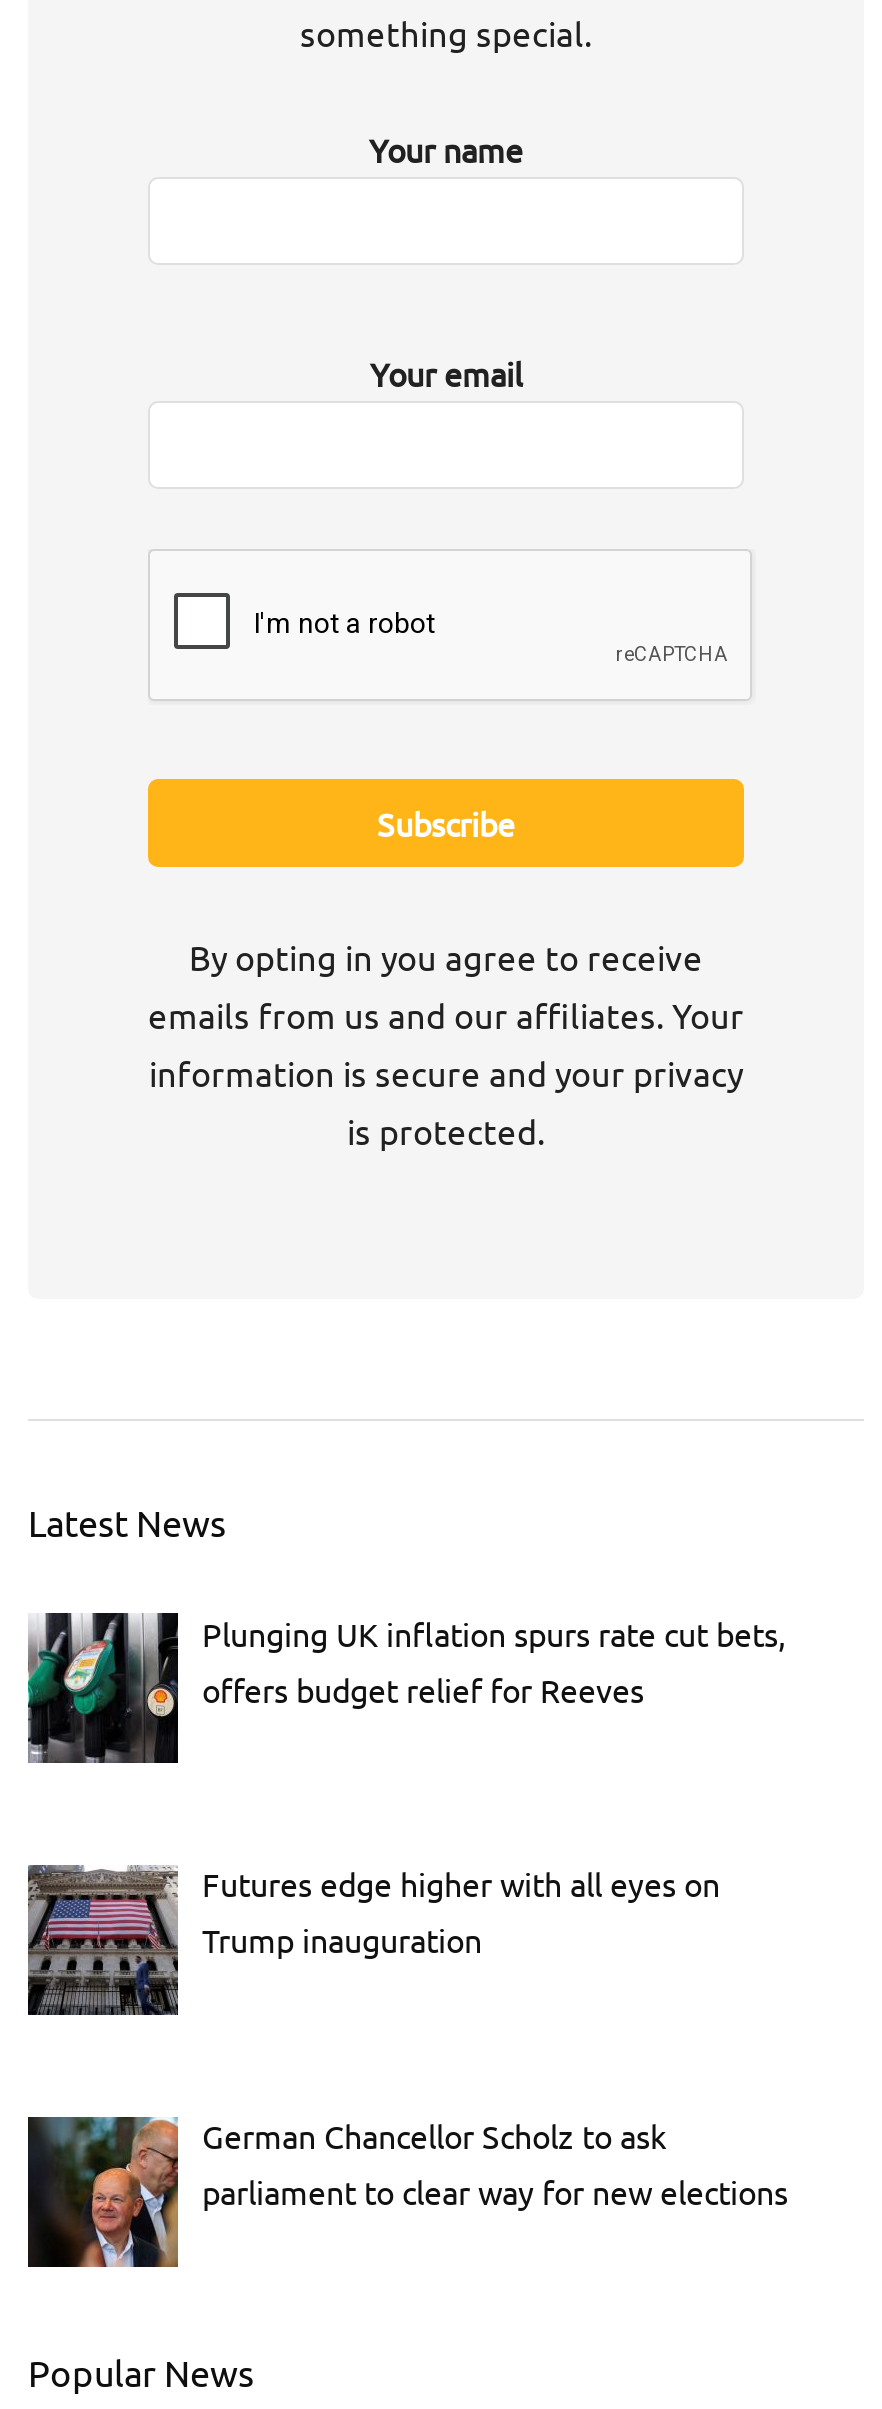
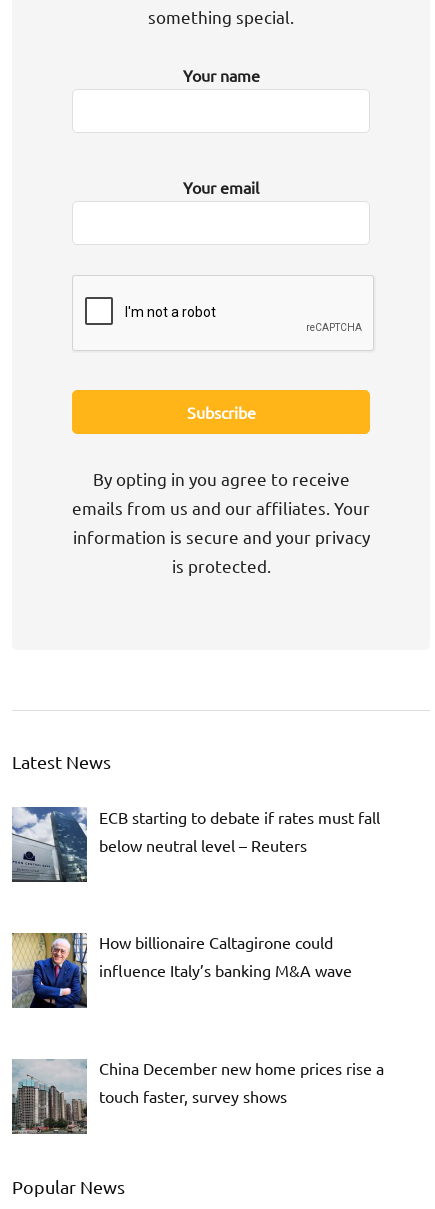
[28,1611,786,1763] [image] | Plunging UK inflation spurs rate cut bets, | offers budget relief for Reeves -> [12,806,380,882] [image] | ECB starting to debate if rates must fall | below neutral level – Reuters
[26,1864,720,2015] [image] | Futures edge higher with all eyes on | Trump inauguration -> [11,932,352,1008] [image] | How billionaire Caltagirone could | influence Italy’s banking M&A wave
[26,2115,788,2267] [image] | German Chancellor Scholz to ask | parliament to clear way for new elections -> [11,1058,384,1135] [image] | China December new home prices rise a | touch faster, survey shows

